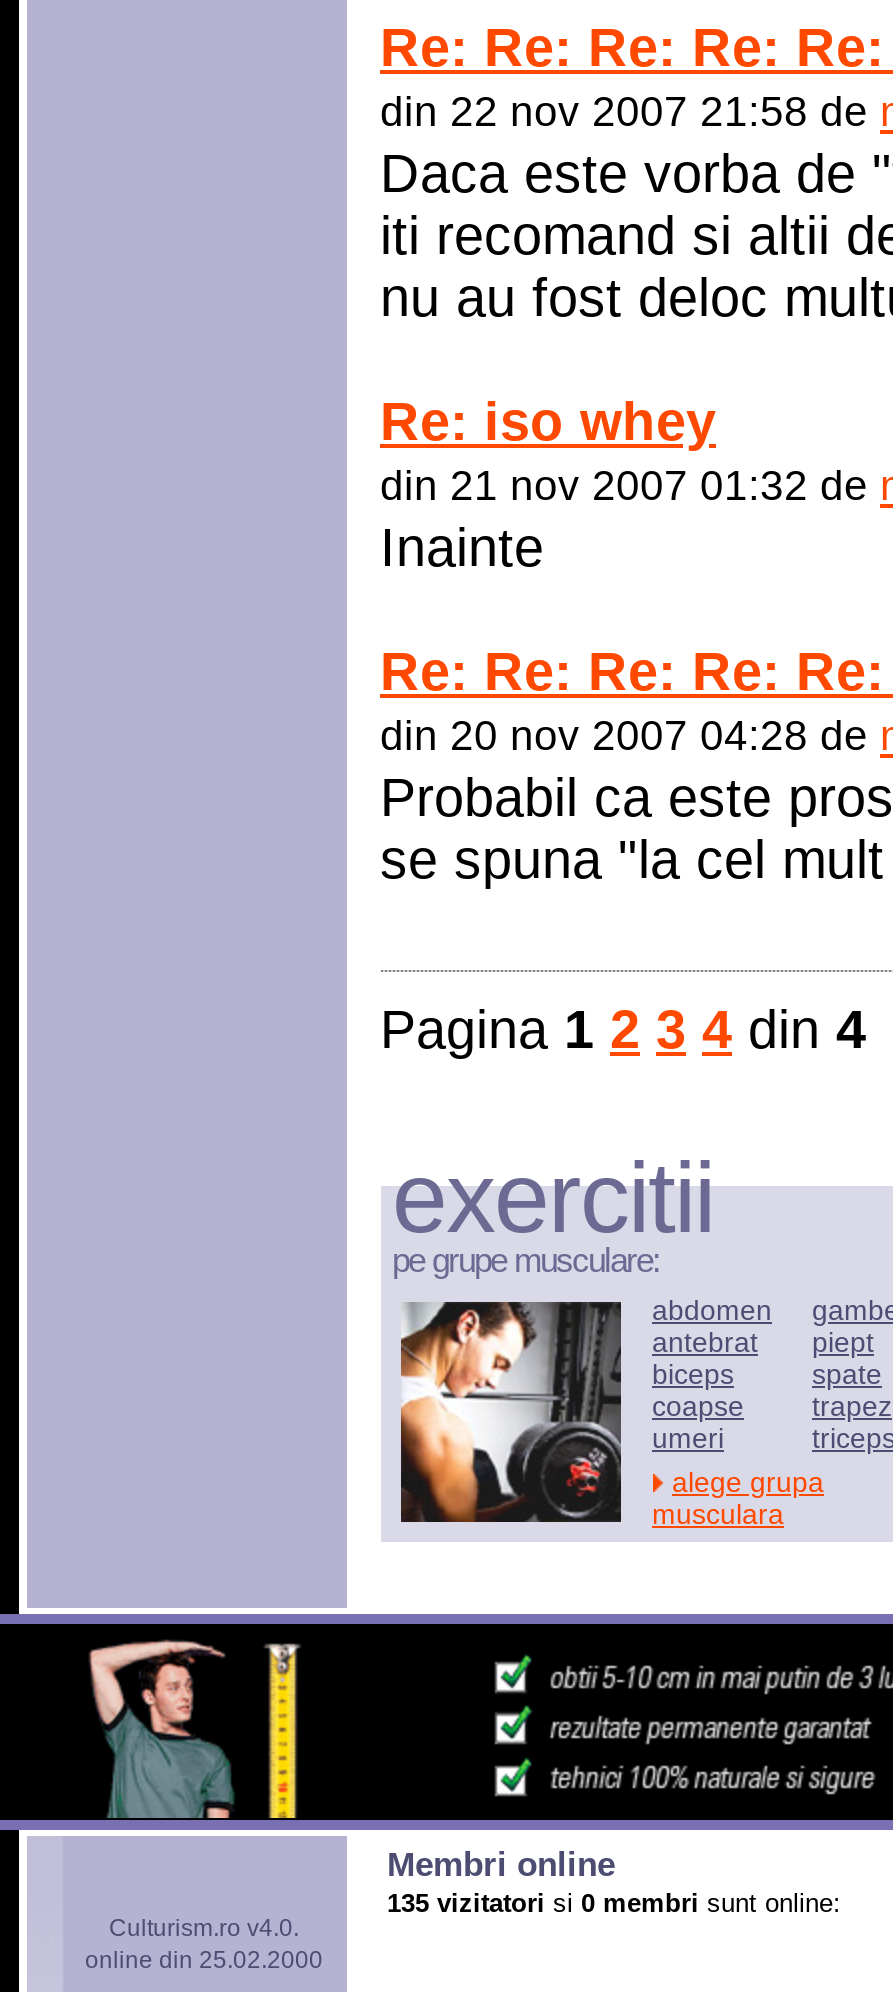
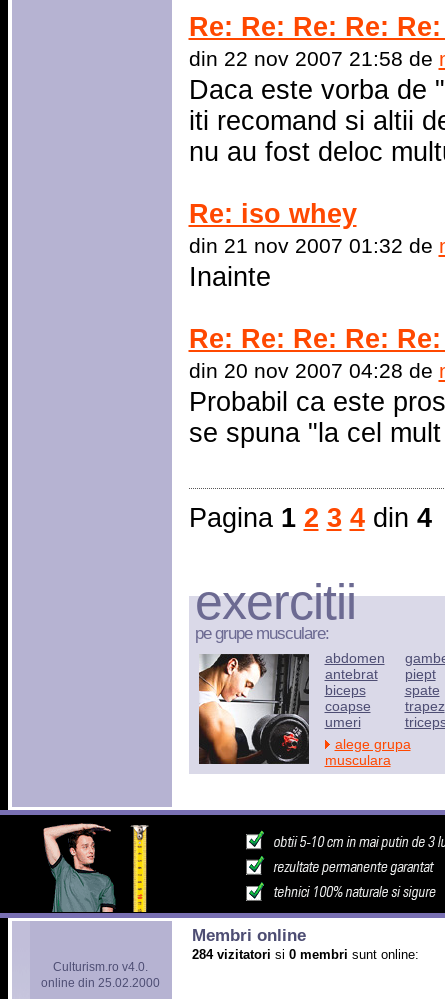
[387,1888,841,1918] 135 vizitatori si 0 membri sunt online: -> [192,947,419,962] 284 vizitatori si 0 membri sunt online:

